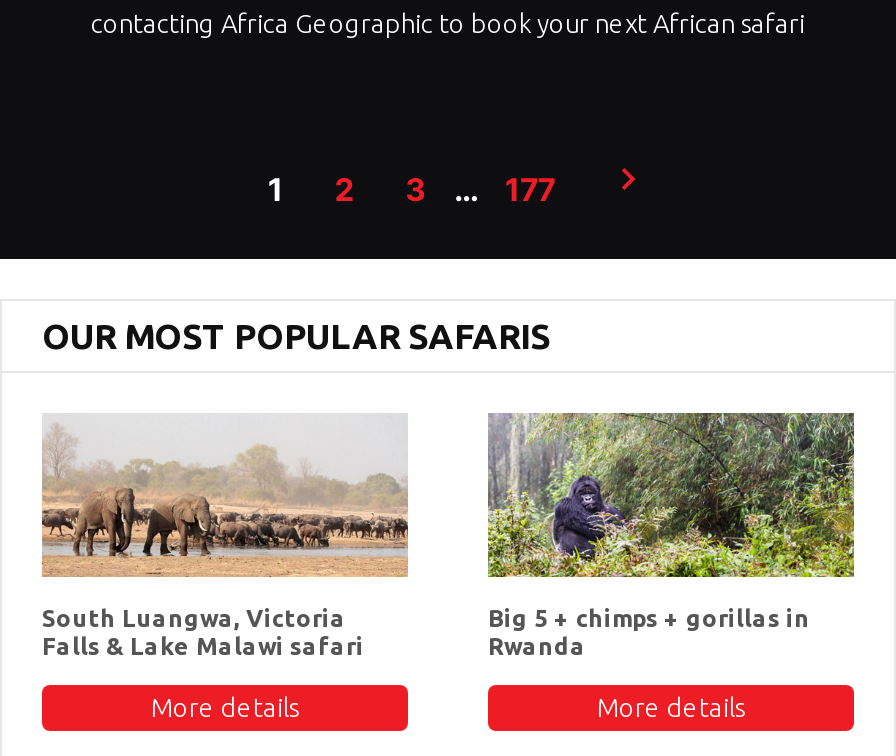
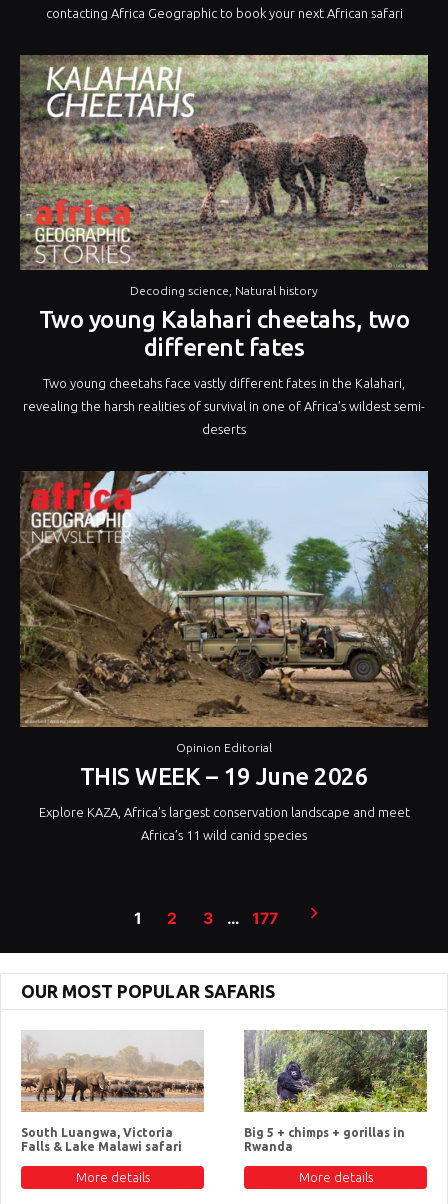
none -> [19,54,429,436] [image] | Decoding science, Natural history | Two young Kalahari cheetahs, two | different fates | Two young cheetahs face vastly different fates in the Kalahari, | revealing the harsh realities of survival in one of Africa’s wildest semi- | deserts
none -> [19,470,429,842] [image] | Opinion Editorial | THIS WEEK – 19 June 2026 | Explore KAZA, Africa’s largest conservation landscape and meet | Africa’s 11 wild canid species

